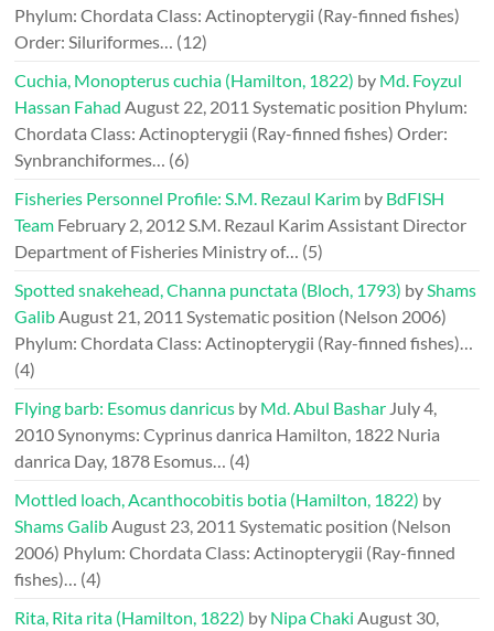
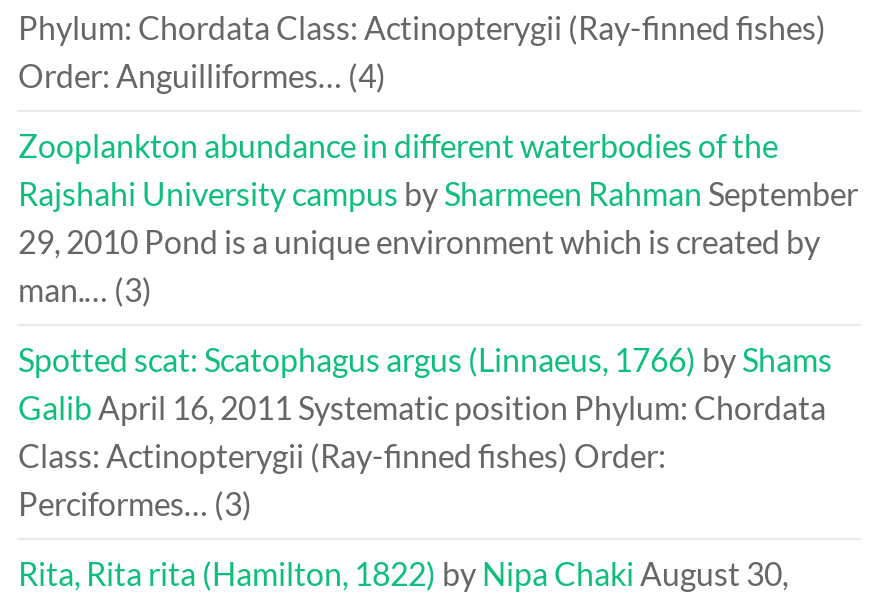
[15,31,477,589] Order: Siluriformes… (12) | Cuchia, Monopterus cuchia (Hamilton, 1822) by Md. Foyzul | Hassan Fahad August 22, 2011 Systematic position Phylum: | Chordata Class: Actinopterygii (Ray-finned fishes) Order: | Synbranchiformes… (6) | Fisheries Personnel Profile: S.M. Rezaul Karim by BdFISH | Team February 2, 2012 S.M. Rezaul Karim Assistant Director | Department of Fisheries Ministry of… (5) | Spotted snakehead, Channa punctata (Bloch, 1793) by Shams | Galib August 21, 2011 Systematic position (Nelson 2006) | Phylum: Chordata Class: Actinopterygii (Ray-finned fishes)… | (4) | Flying barb: Esomus danricus by Md. Abul Bashar July 4, | 2010 Synonyms: Cyprinus danrica Hamilton, 1822 Nuria | danrica Day, 1878 Esomus… (4) | Mottled loach, Acanthocobitis botia (Hamilton, 1822) by | Shams Galib August 23, 2011 Systematic position (Nelson | 2006) Phylum: Chordata Class: Actinopterygii (Ray-finned | fishes)… (4) -> [18,56,858,522] Order: Anguilliformes… (4) | Zooplankton abundance in different waterbodies of the | Rajshahi University campus by Sharmeen Rahman September | 29, 2010 Pond is a unique environment which is created by | man.… (3) | Spotted scat: Scatophagus argus (Linnaeus, 1766) by Shams | Galib April 16, 2011 Systematic position Phylum: Chordata | Class: Actinopterygii (Ray-finned fishes) Order: | Perciformes… (3)

